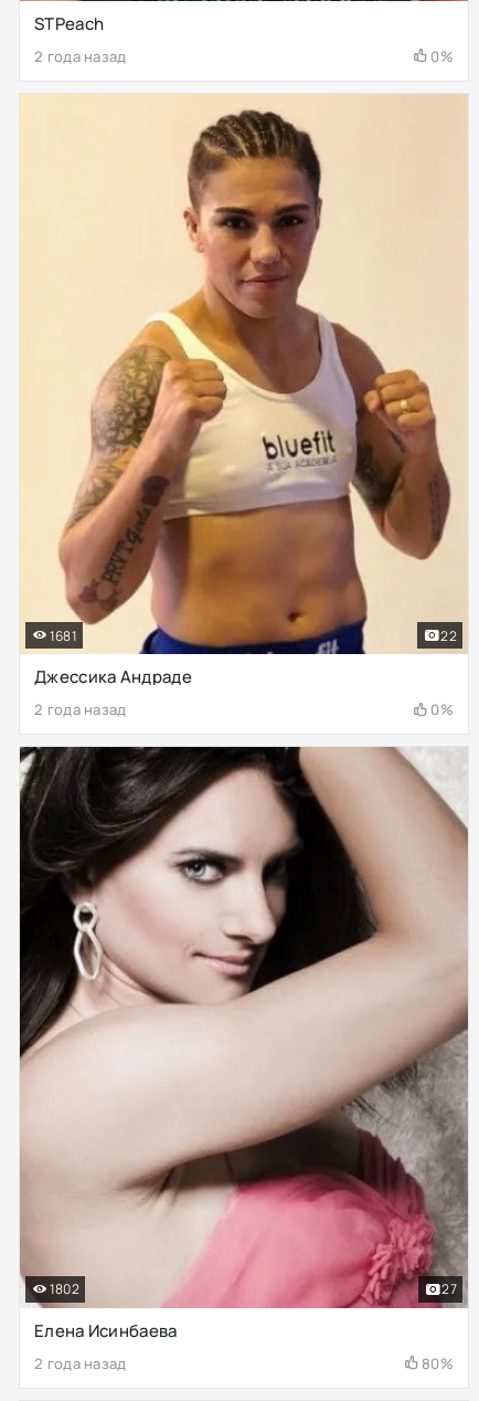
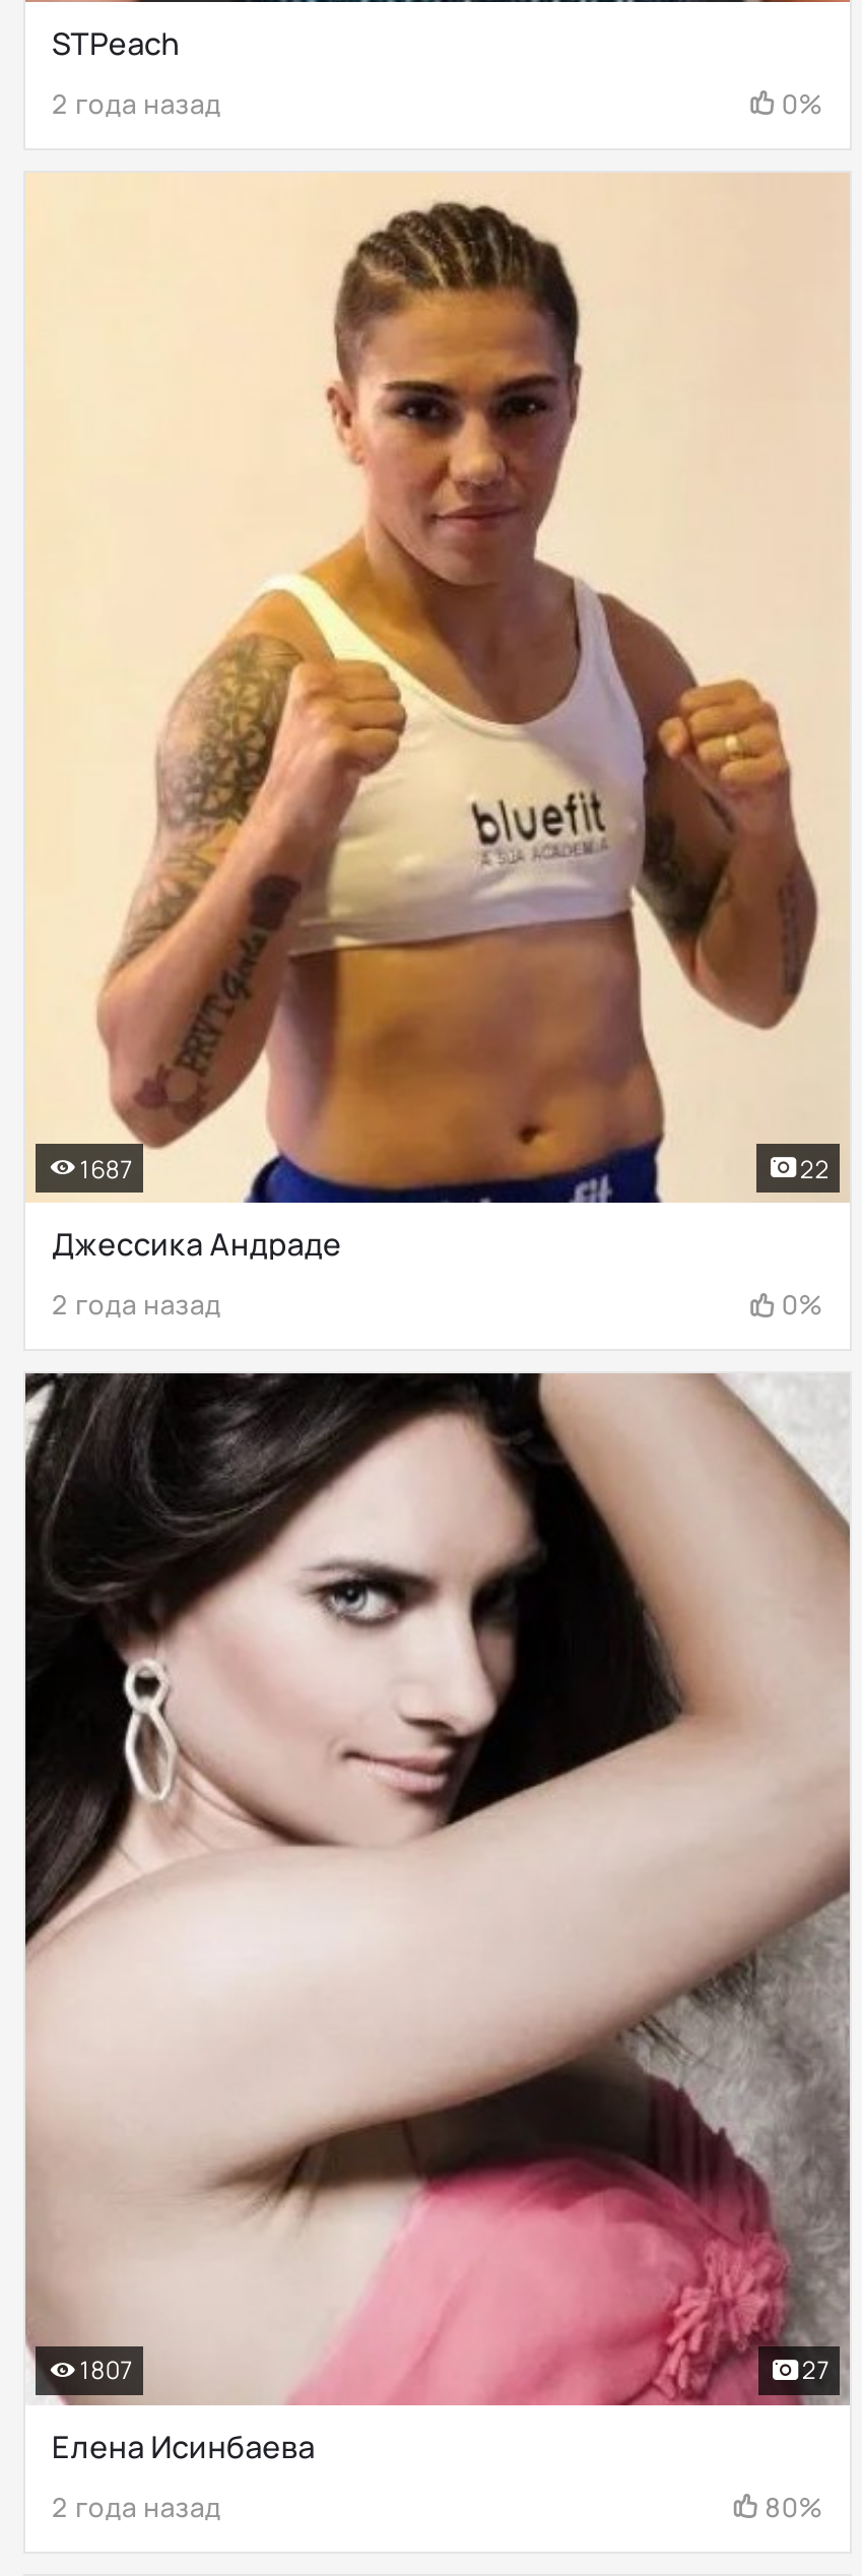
[49,626,77,645] 1681 -> [80,1151,133,1185] 1687
[49,1279,79,1298] 1802 -> [80,2353,133,2387] 1807

